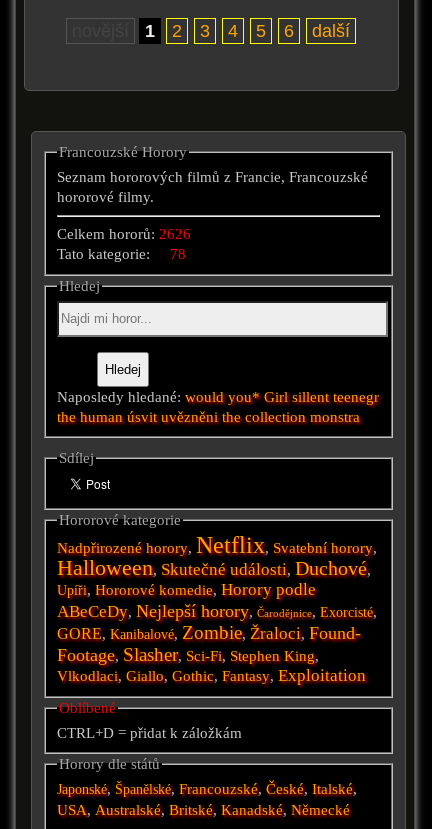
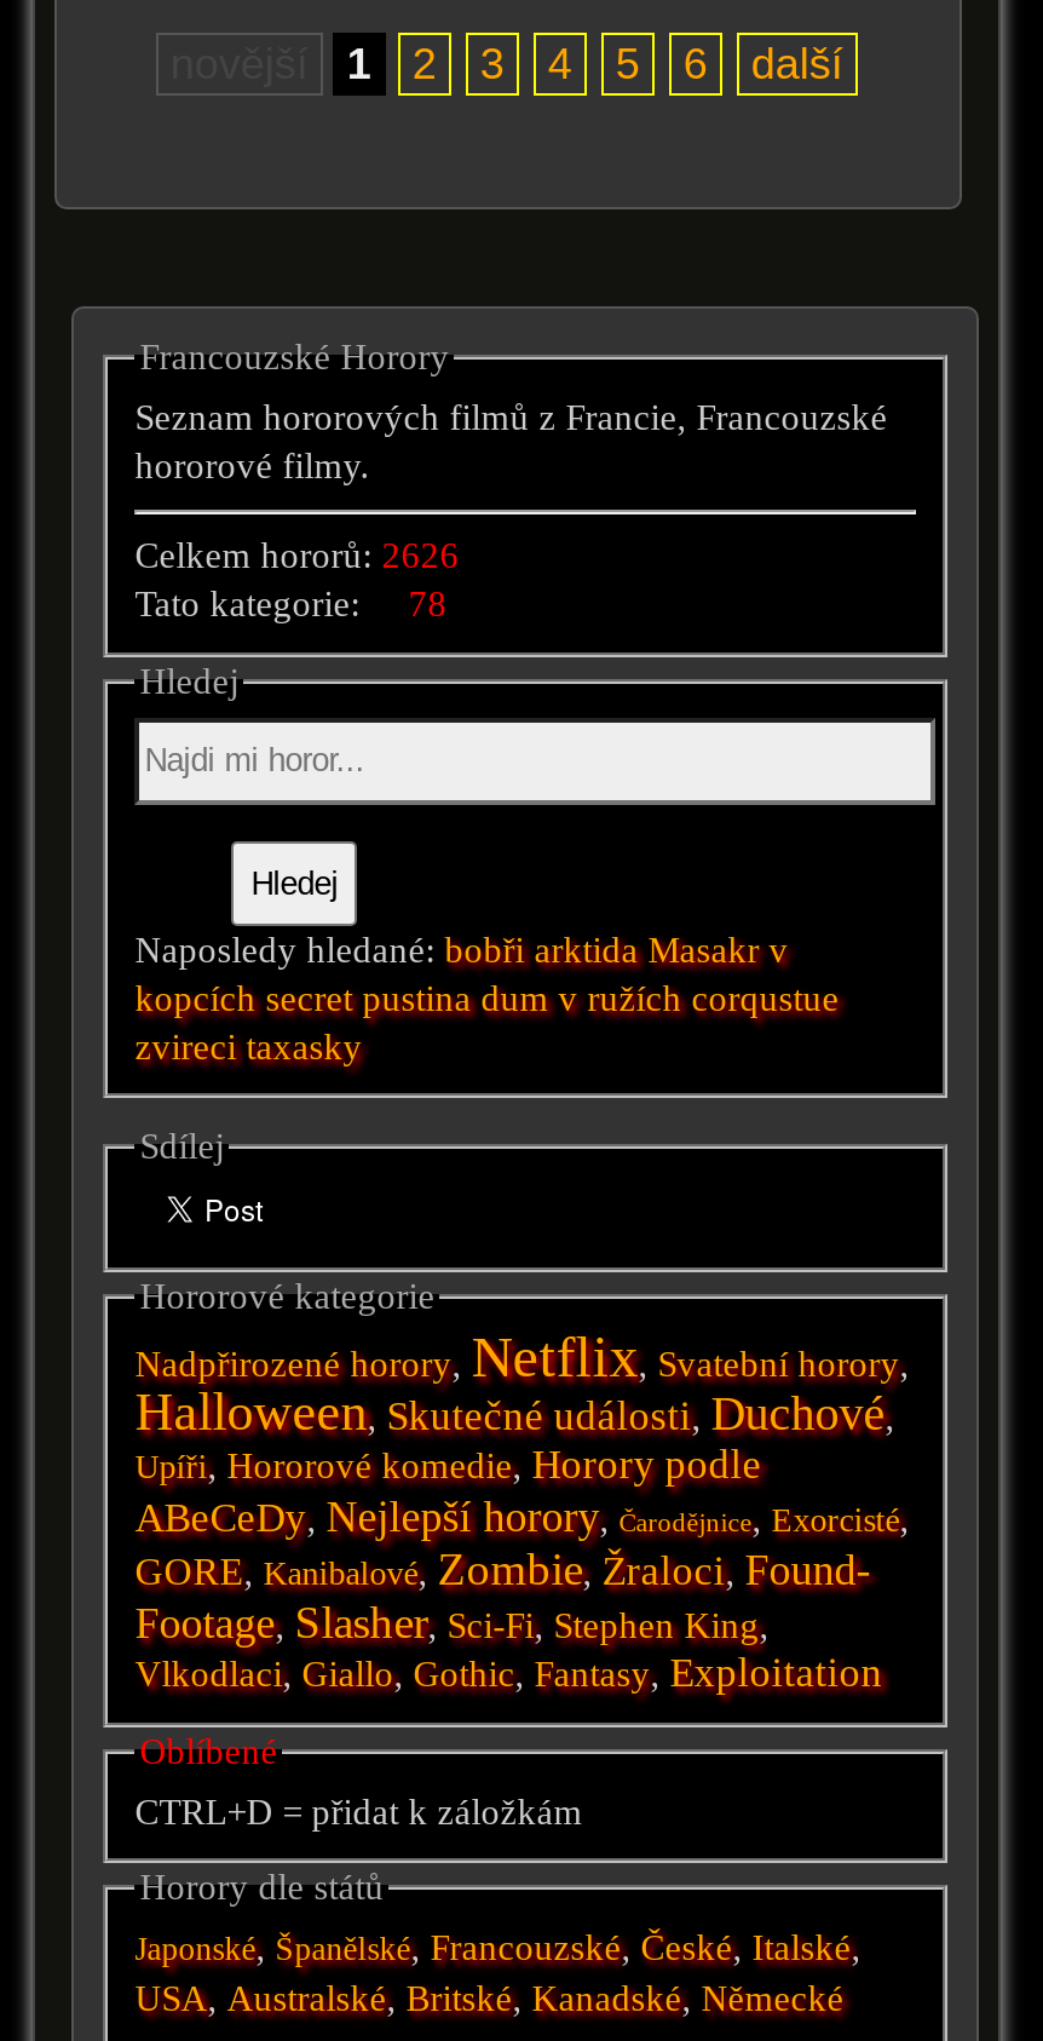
[57,389,379,425] Naposledy hledané: would you* Girl sillent teenegr | the human úsvit uvězněni the collection monstra -> [135,931,839,1066] Naposledy hledané: bobři arktida Masakr v | kopcích secret pustina dum v ružích corqustue | zvireci taxasky

